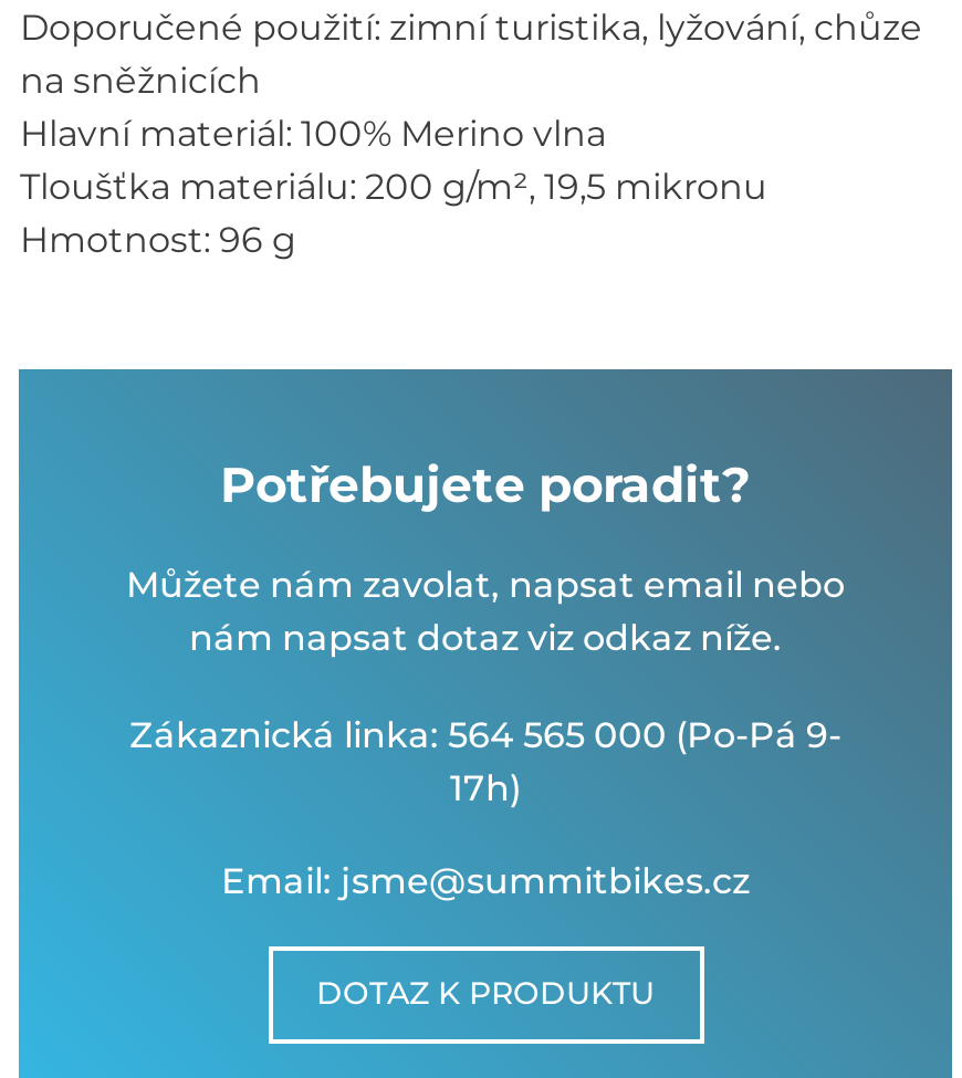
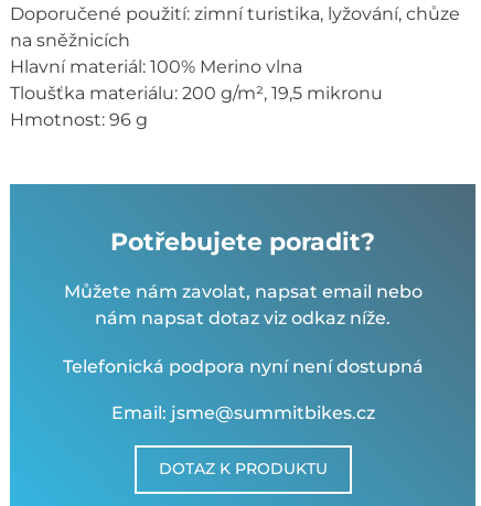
[129,713,841,808] Zákaznická linka: 564 565 000 (Po-Pá 9- | 17h) -> [62,356,423,376] Telefonická podpora nyní není dostupná

